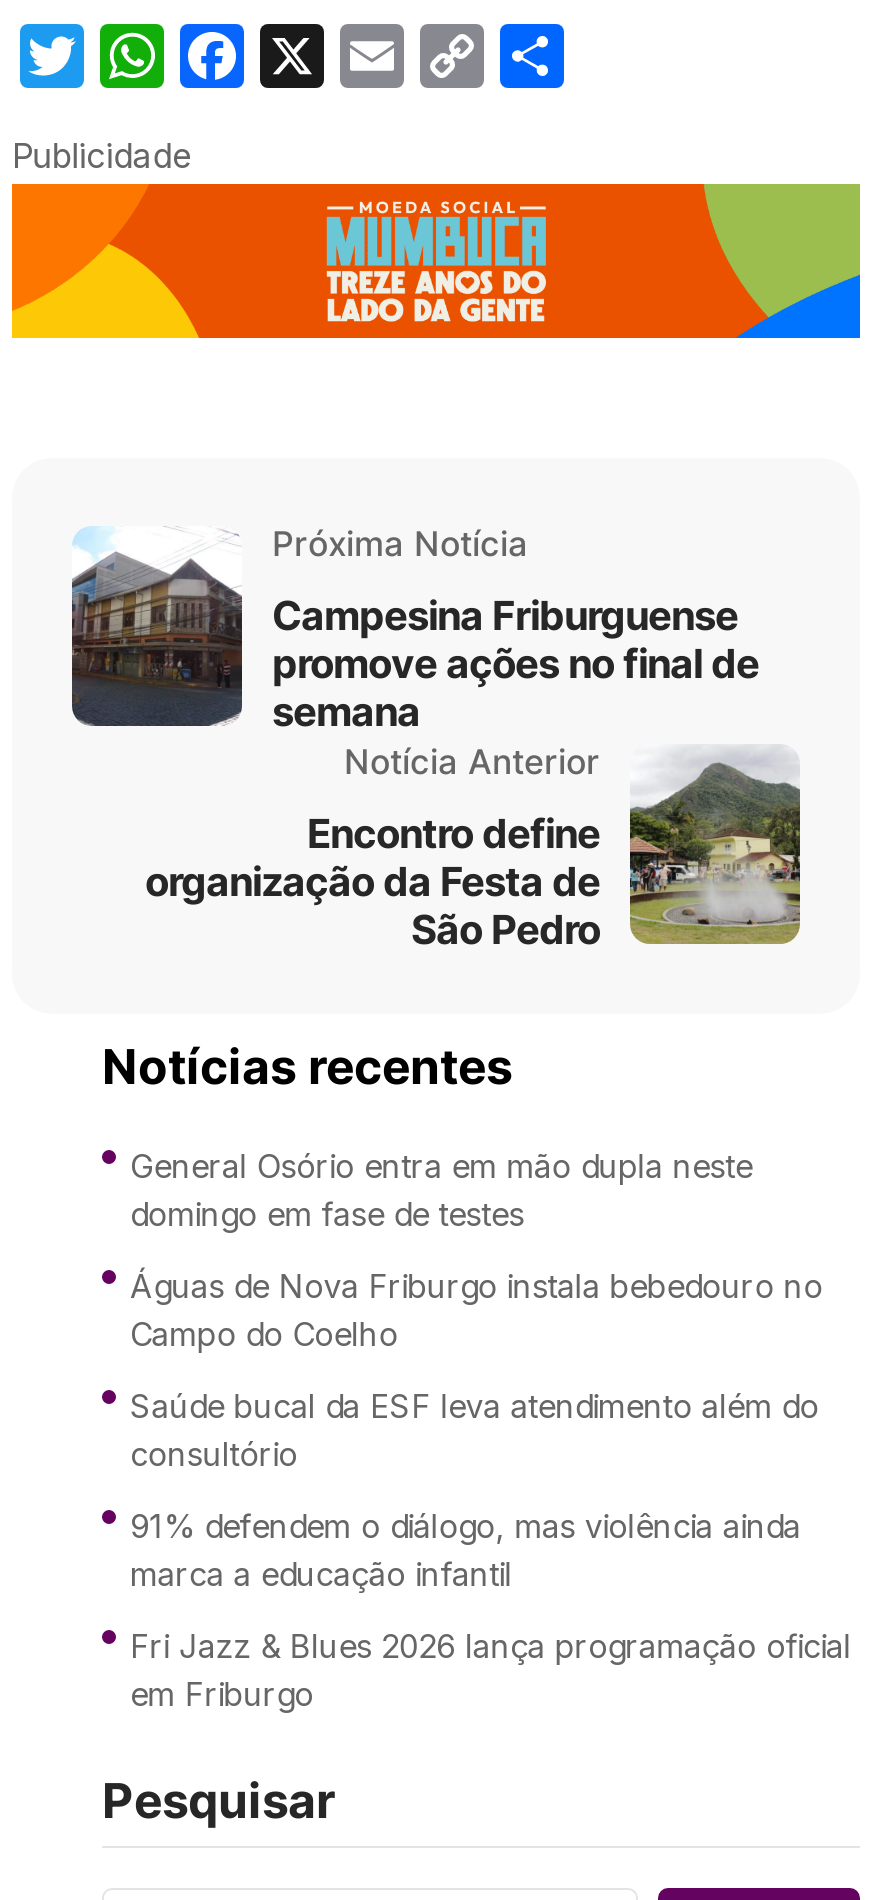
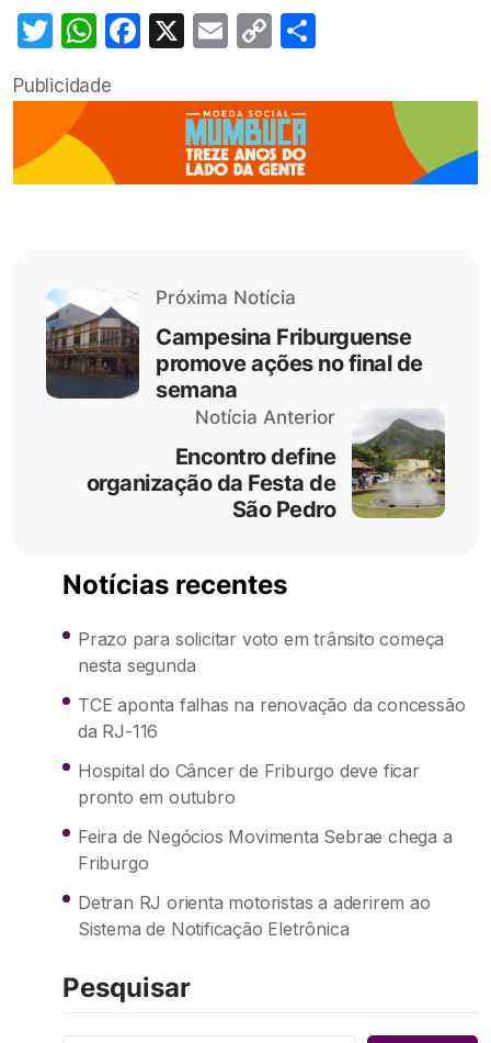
[130,1145,752,1233] General Osório entra em mão dupla neste | domingo em fase de testes -> [78,629,444,677] Prazo para solicitar voto em trânsito começa | nesta segunda
[130,1265,823,1353] Águas de Nova Friburgo instala bebedouro no | Campo do Coelho -> [78,694,465,743] TCE aponta falhas na renovação da concessão | da RJ-116
[130,1385,819,1473] Saúde bucal da ESF leva atendimento além do | consultório -> [78,760,420,809] Hospital do Câncer de Friburgo deve ficar | pronto em outubro
[130,1505,801,1593] 91% defendem o diálogo, mas violência ainda | marca a educação infantil -> [78,826,452,874] Feira de Negócios Movimenta Sebrae chega a | Friburgo
[130,1625,851,1713] Fri Jazz & Blues 2026 lança programação oficial | em Friburgo -> [78,892,430,940] Detran RJ orienta motoristas a aderirem ao | Sistema de Notificação Eletrônica

